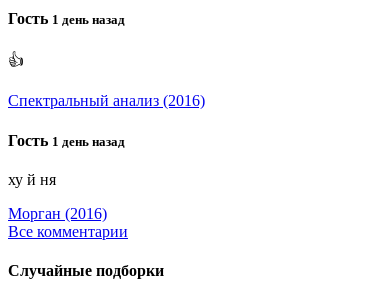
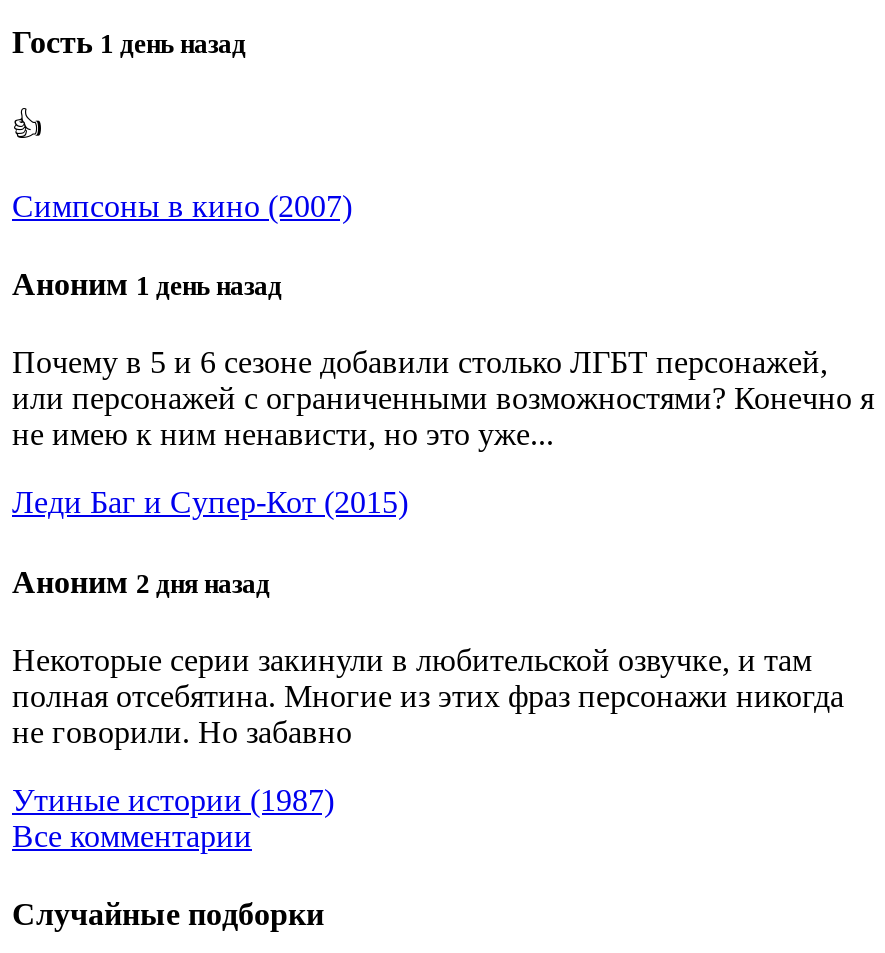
[8,92,205,222] Спектральный анализ (2016) | Гость 1 день назад | ху й ня | Морган (2016) -> [12,189,874,817] Симпсоны в кино (2007) | Аноним 1 день назад | Почему в 5 и 6 сезоне добавили столько ЛГБТ персонажей, | или персонажей с ограниченными возможностями? Конечно я | не имею к ним ненависти, но это уже... | Леди Баг и Супер-Кот (2015) | Аноним 2 дня назад | Некоторые серии закинули в любительской озвучке, и там | полная отсебятина. Многие из этих фраз персонажи никогда | не говорили. Но забавно | Утиные истории (1987)

